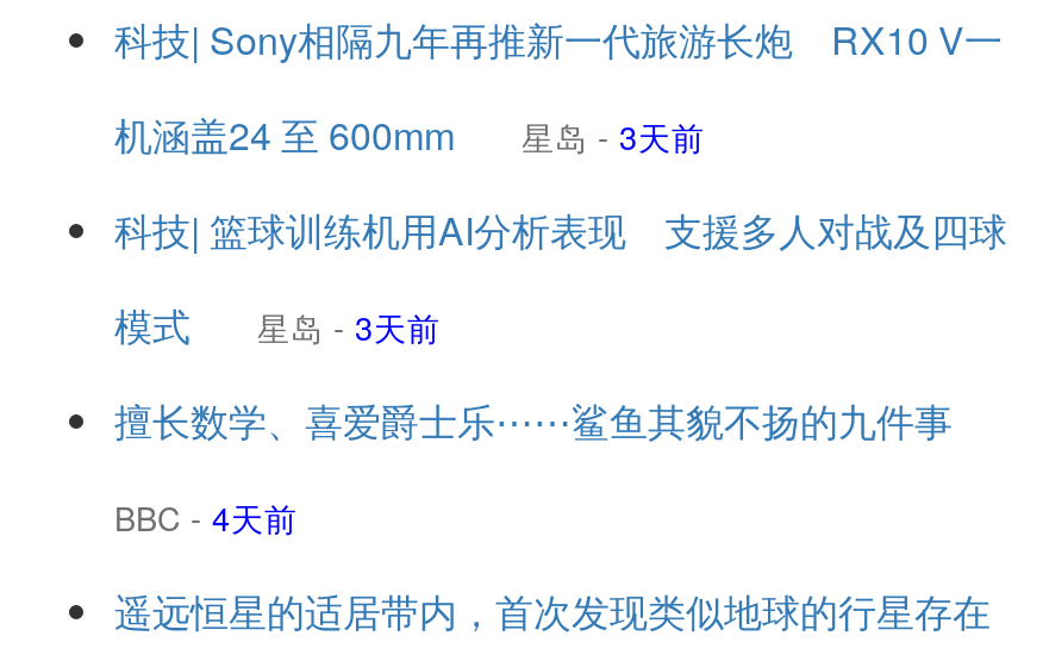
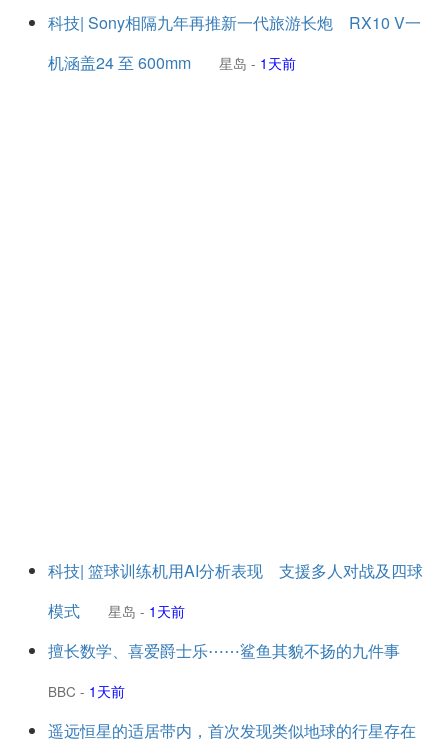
[114,107,705,162] 机涵盖24 至 600mm 星岛 - 3天前 -> [48,51,296,74] 机涵盖24 至 600mm 星岛 - 1天前
[114,298,441,353] 模式 星岛 - 3天前 -> [48,599,185,622] 模式 星岛 - 1天前
[114,493,298,541] BBC - 4天前 -> [48,681,125,701] BBC - 1天前

